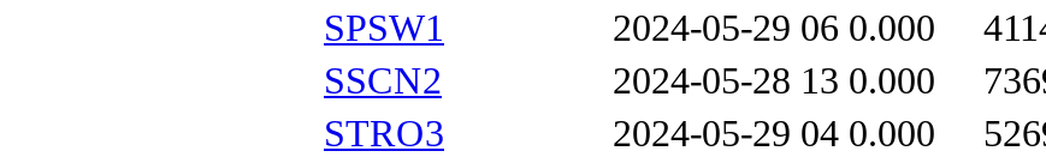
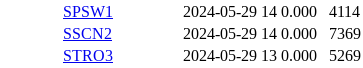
[613,8,935,49] 2024-05-29 06 0.000 -> [183,3,317,20] 2024-05-29 14 0.000
[613,61,935,102] 2024-05-28 13 0.000 -> [183,25,317,42] 2024-05-29 14 0.000
[613,114,935,154] 2024-05-29 04 0.000 -> [183,47,317,64] 2024-05-29 13 0.000

